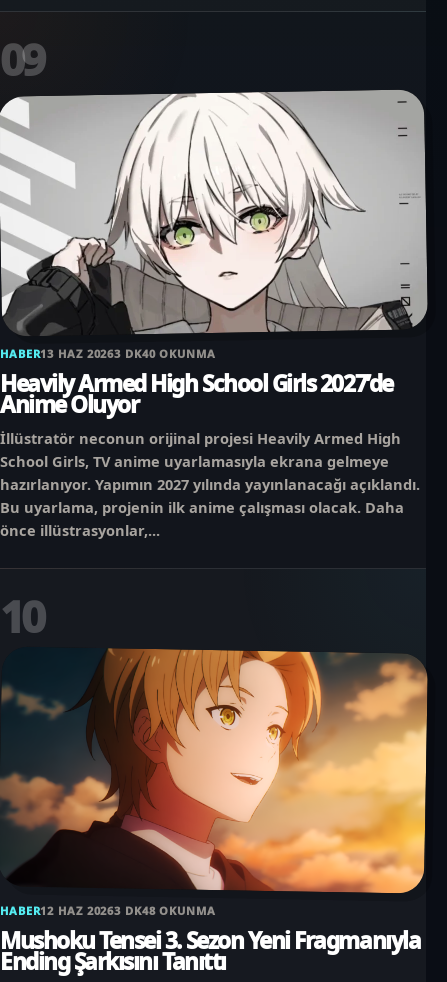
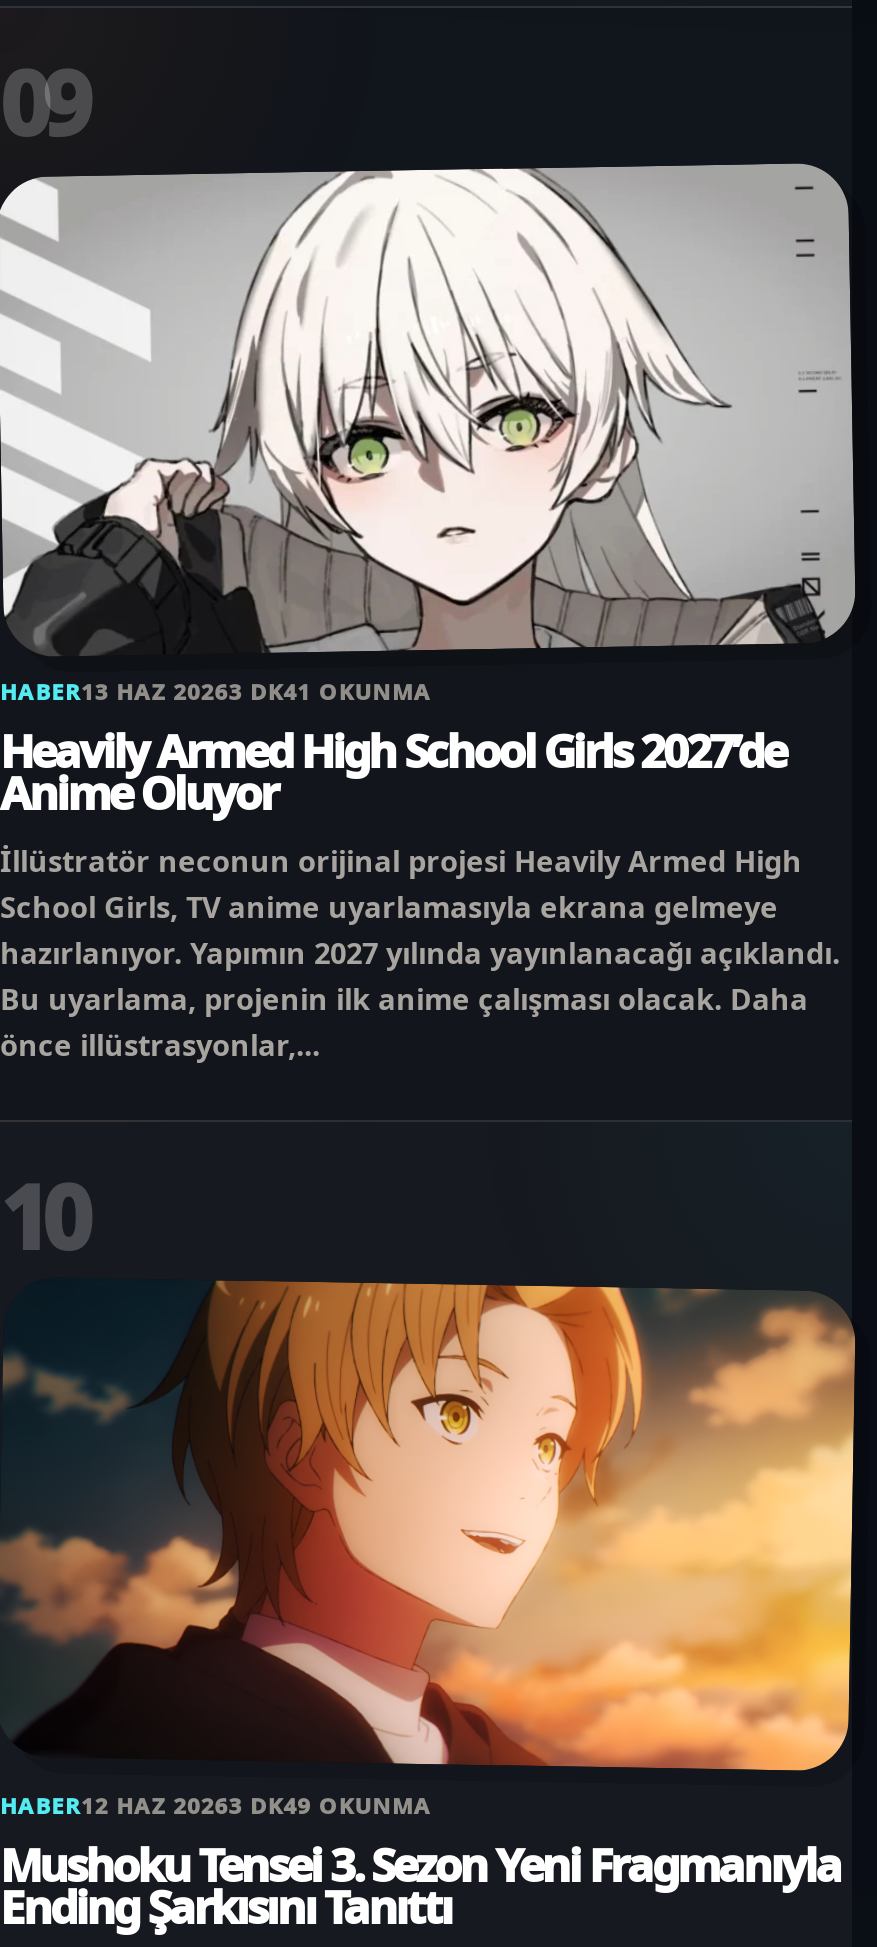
[0,346,216,361] HABER13 HAZ 20263 DK40 OKUNMA -> [0,676,432,706] HABER13 HAZ 20263 DK41 OKUNMA
[0,902,216,917] HABER12 HAZ 20263 DK48 OKUNMA -> [0,1789,432,1819] HABER12 HAZ 20263 DK49 OKUNMA

